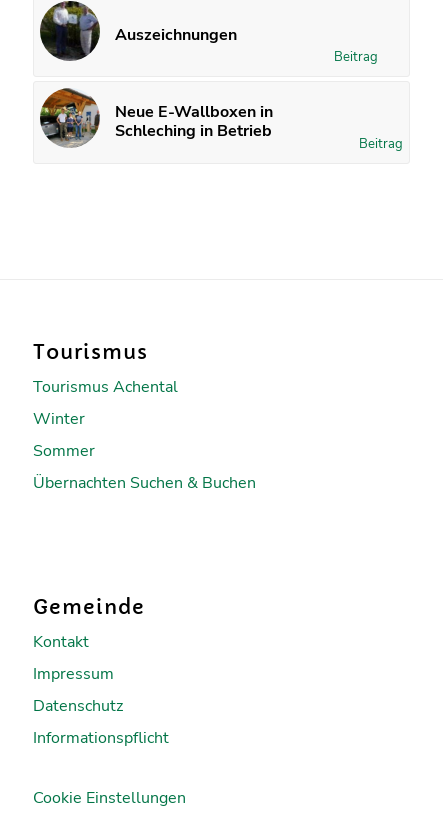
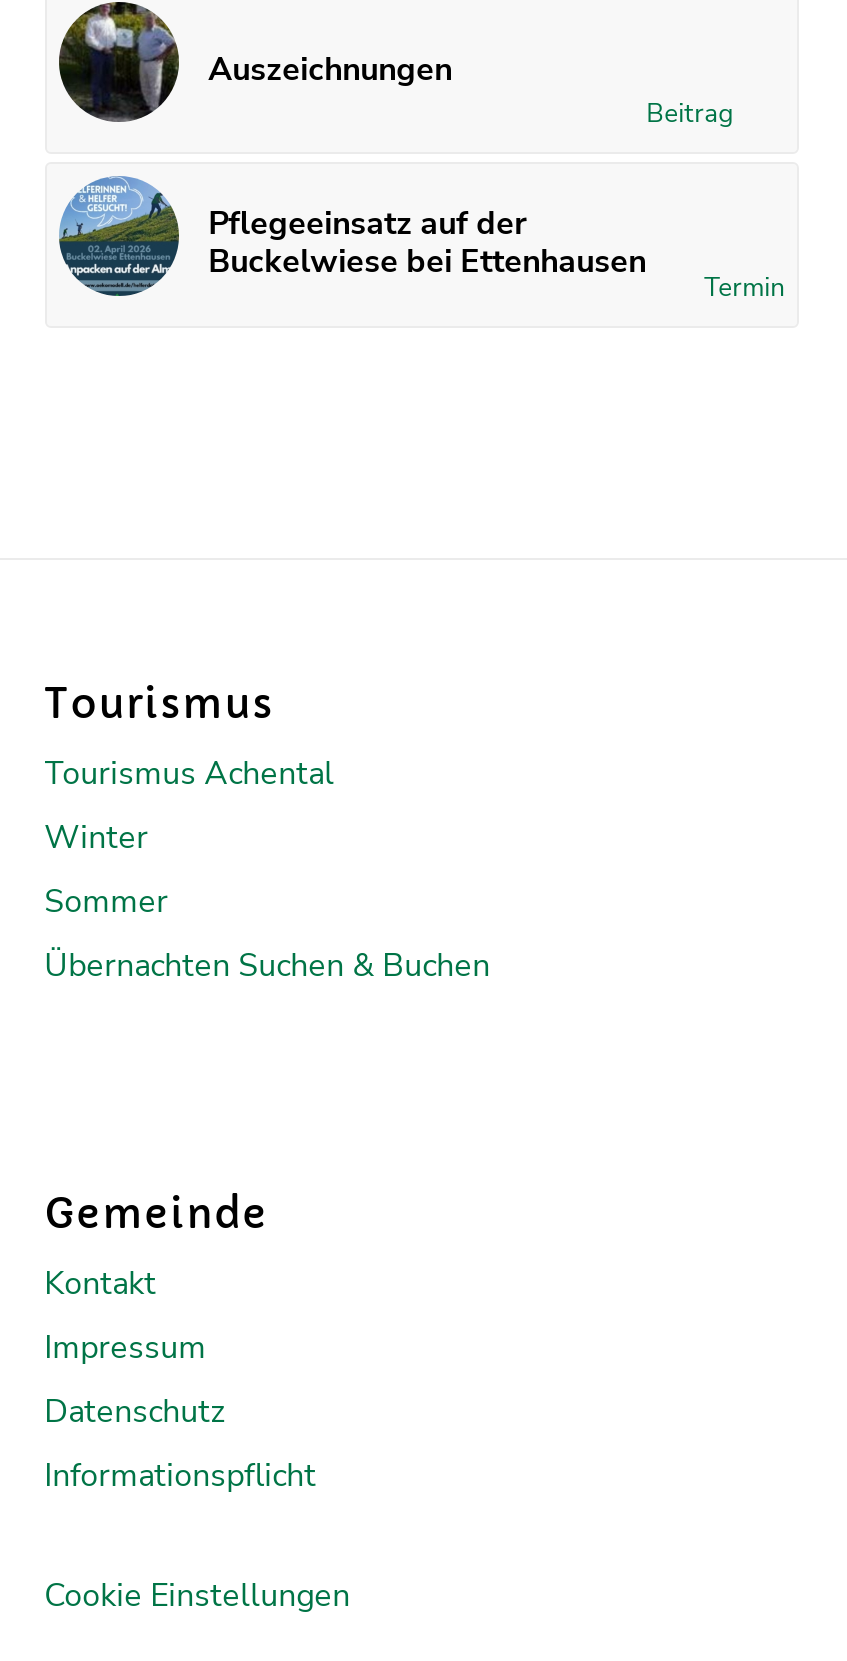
[39,87,403,153] [image] | Neue E-Wallboxen in | Schleching in Betrieb | Beitrag -> [57,176,784,305] [image] | Pflegeeinsatz auf der | Buckelwiese bei Ettenhausen | Termin

